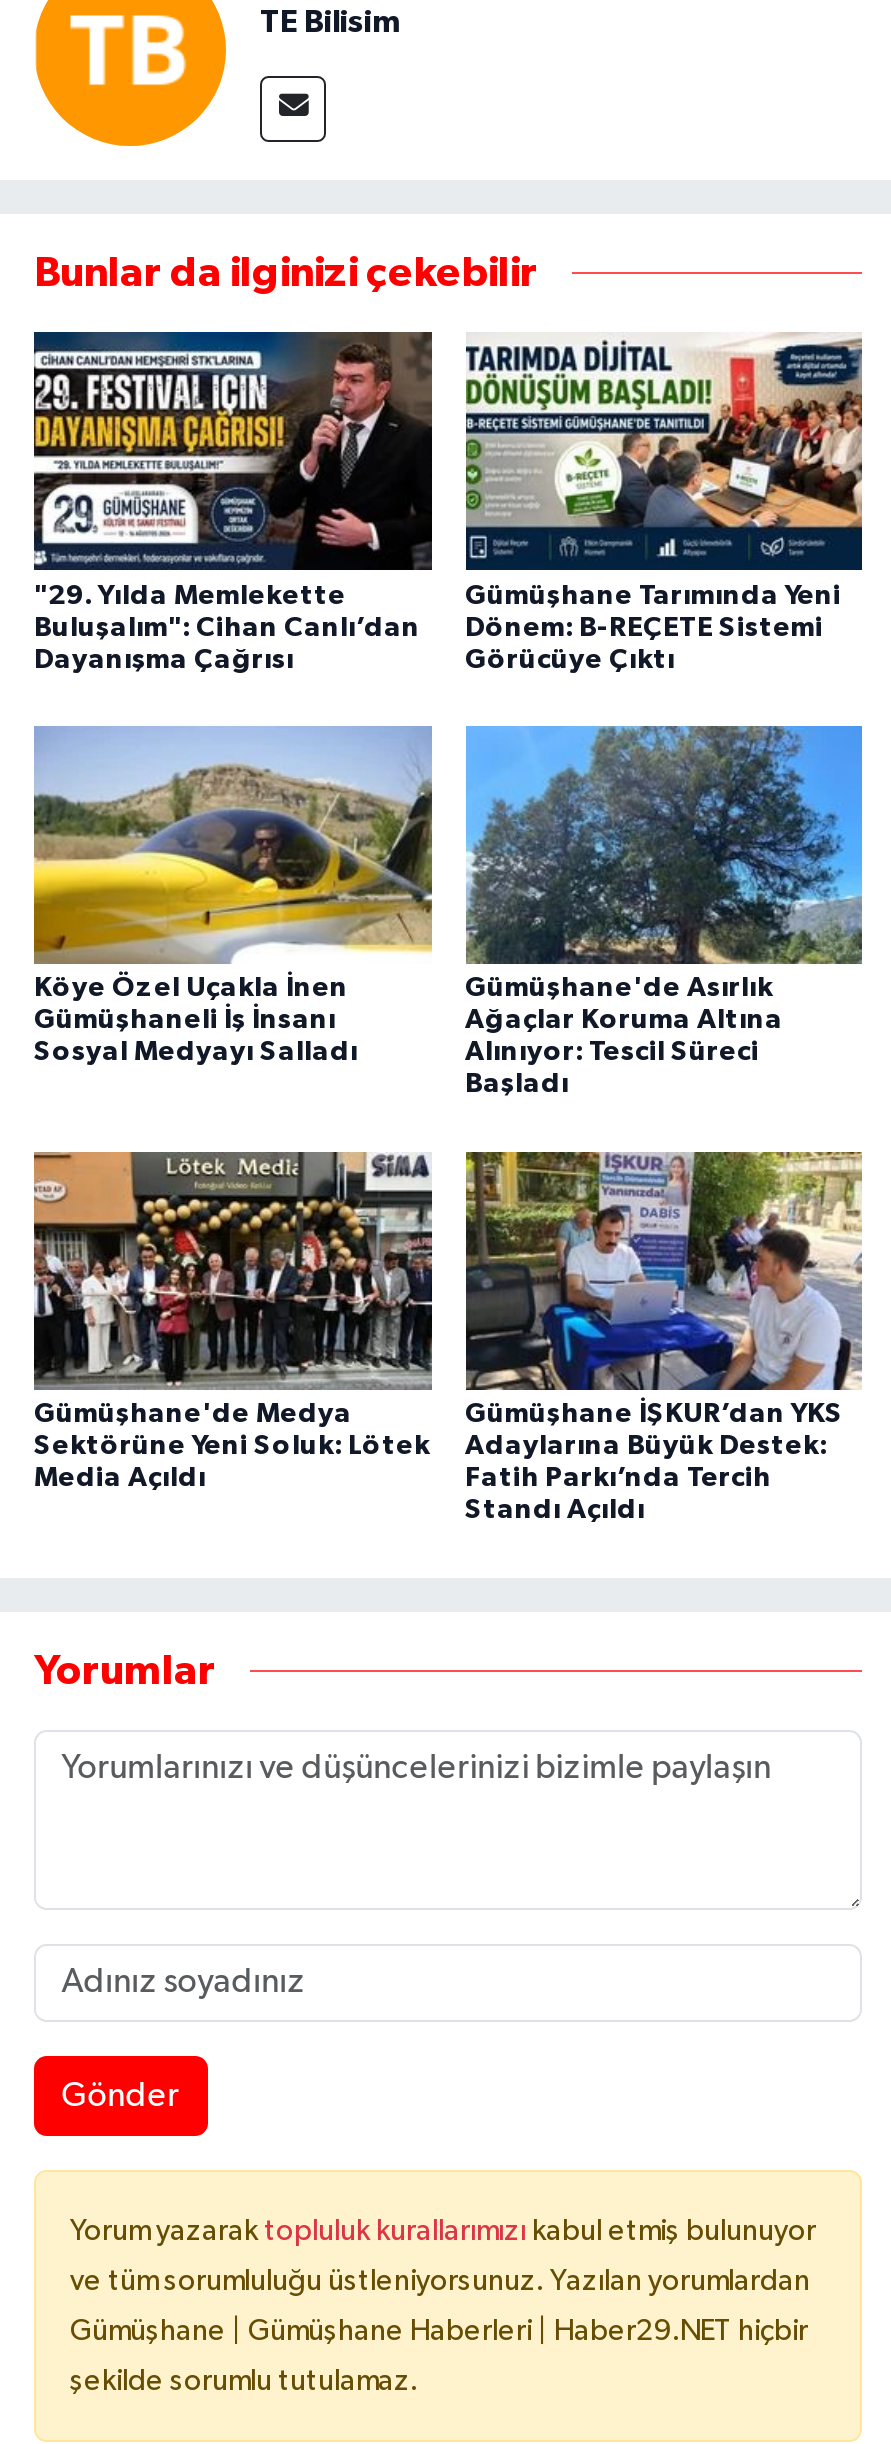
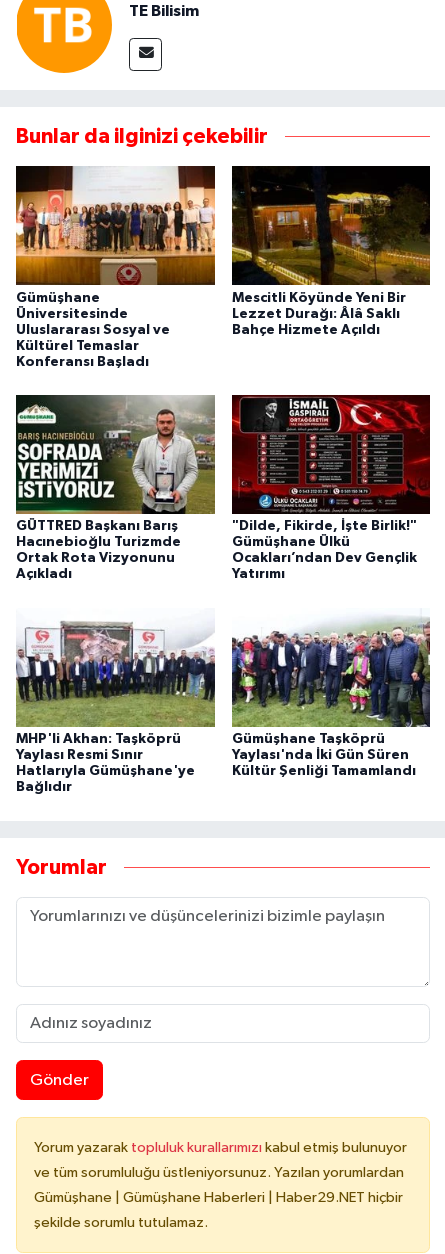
[32,330,434,673] [image] | "29. Yılda Memlekette | Buluşalım": Cihan Canlı’dan | Dayanışma Çağrısı -> [15,166,216,369] [image] | Gümüşhane | Üniversitesinde | Uluslararası Sosyal ve | Kültürel Temaslar | Konferansı Başladı
[465,332,864,673] [image] | Gümüşhane Tarımında Yeni | Dönem: B-REÇETE Sistemi | Görücüye Çıktı -> [231,165,431,337] [image] | Mescitli Köyünde Yeni Bir | Lezzet Durağı: Âlâ Saklı | Bahçe Hizmete Açıldı
[32,726,432,1067] [image] | Köye Özel Uçakla İnen | Gümüşhaneli İş İnsanı | Sosyal Medyayı Salladı -> [15,394,216,581] [image] | GÜTTRED Başkanı Barış | Hacınebioğlu Turizmde | Ortak Rota Vizyonunu | Açıkladı
[464,724,864,1099] [image] | Gümüşhane'de Asırlık | Ağaçlar Koruma Altına | Alınıyor: Tescil Süreci | Başladı -> [231,394,431,581] [image] | "Dilde, Fikirde, İşte Birlik!" | Gümüşhane Ülkü | Ocakları’ndan Dev Gençlik | Yatırımı
[32,1150,434,1493] [image] | Gümüşhane'de Medya | Sektörüne Yeni Soluk: Lötek | Media Açıldı -> [16,608,216,794] [image] | MHP'li Akhan: Taşköprü | Yaylası Resmi Sınır | Hatlarıyla Gümüşhane'ye | Bağlıdır
[464,1150,864,1525] [image] | Gümüşhane İŞKUR’dan YKS | Adaylarına Büyük Destek: | Fatih Parkı’nda Tercih | Standı Açıldı -> [231,608,430,778] [image] | Gümüşhane Taşköprü | Yaylası'nda İki Gün Süren | Kültür Şenliği Tamamlandı

